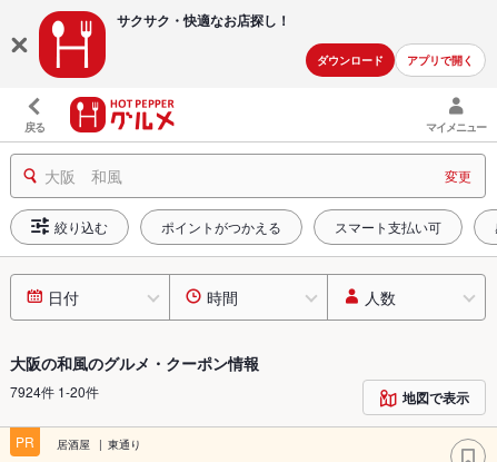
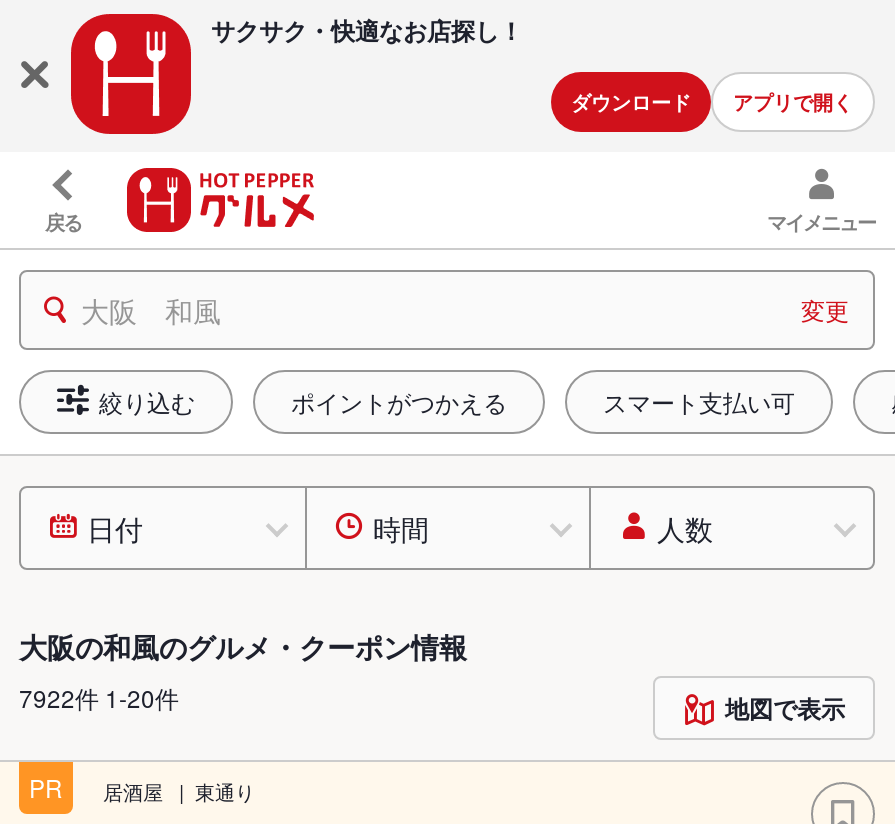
[10,382,99,401] 7924件 1-20件 -> [19,680,179,714] 7922件 1-20件

